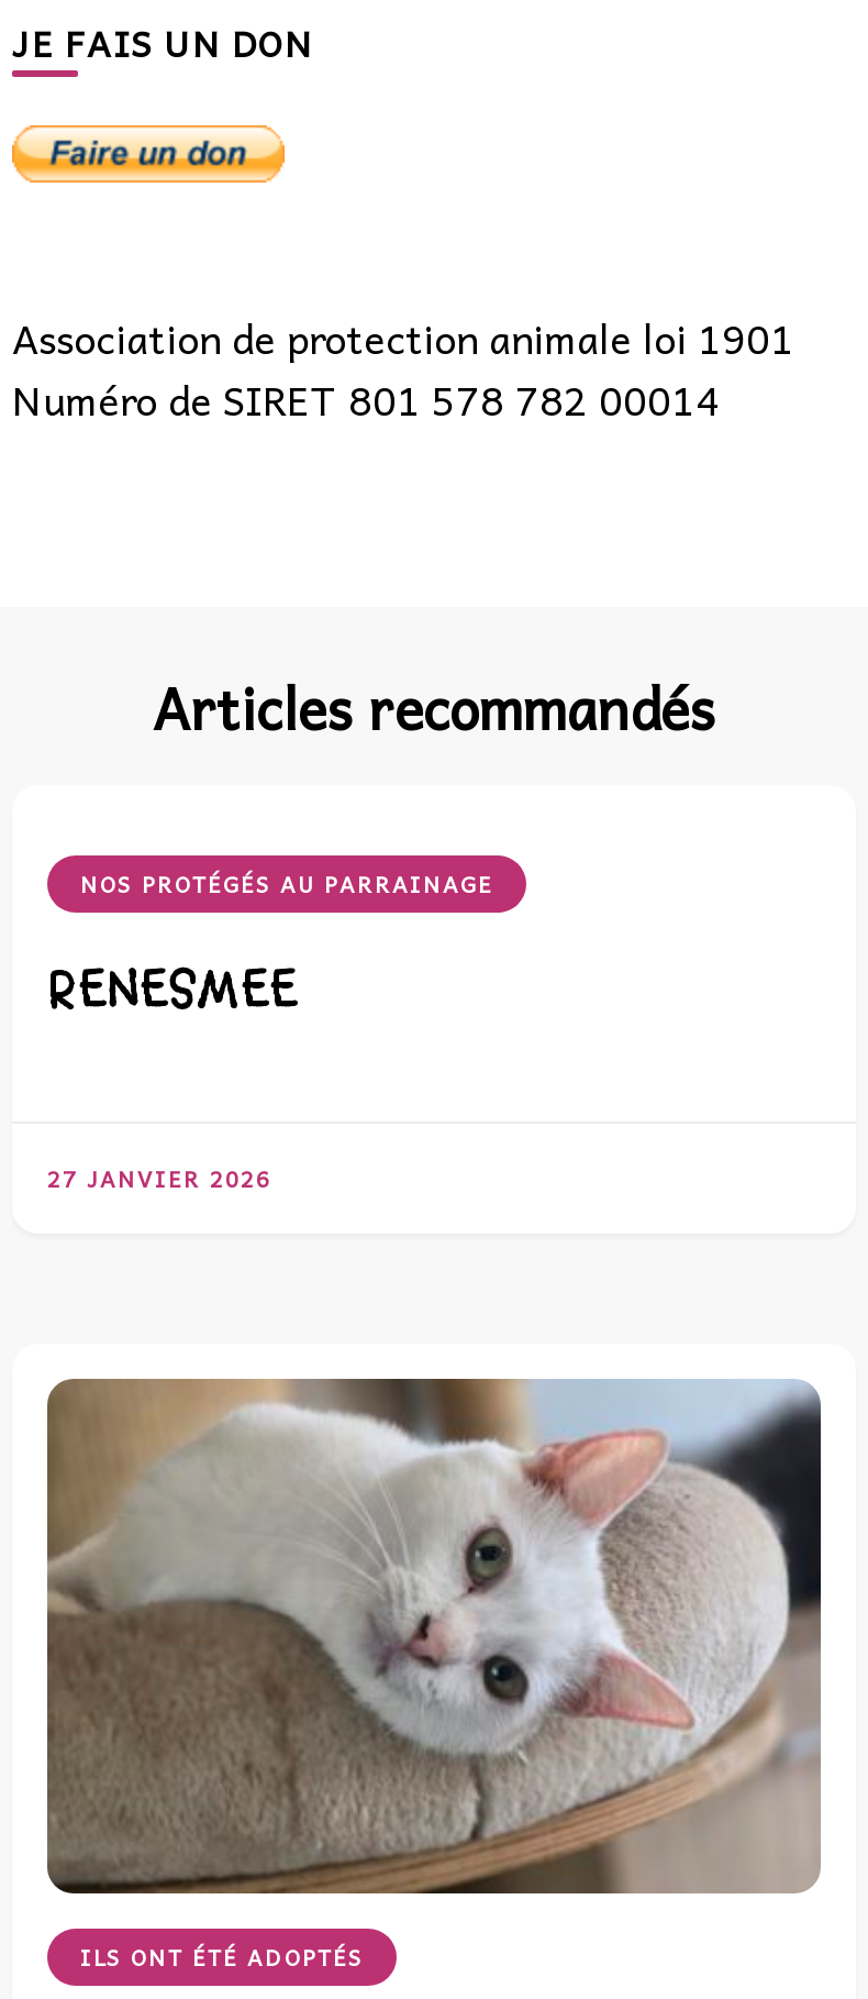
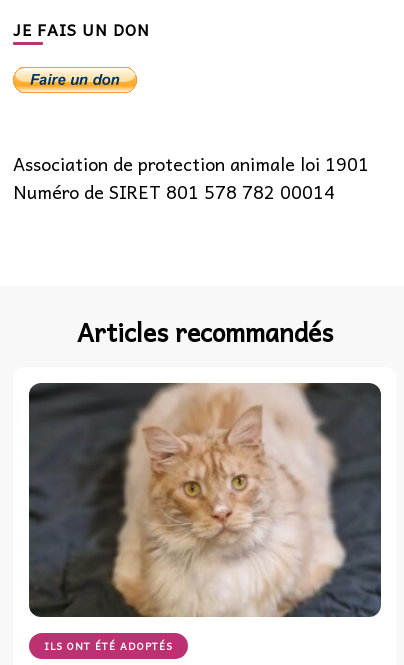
[47,866,493,1196] NOS PROTÉGÉS AU PARRAINAGE | RENESMEE | 27 JANVIER 2026 -> none
[45,1377,821,1896] [image] -> [28,382,382,618] [image]

